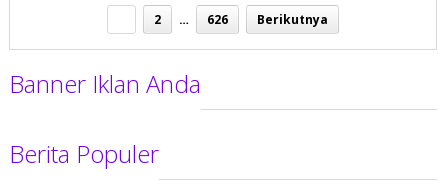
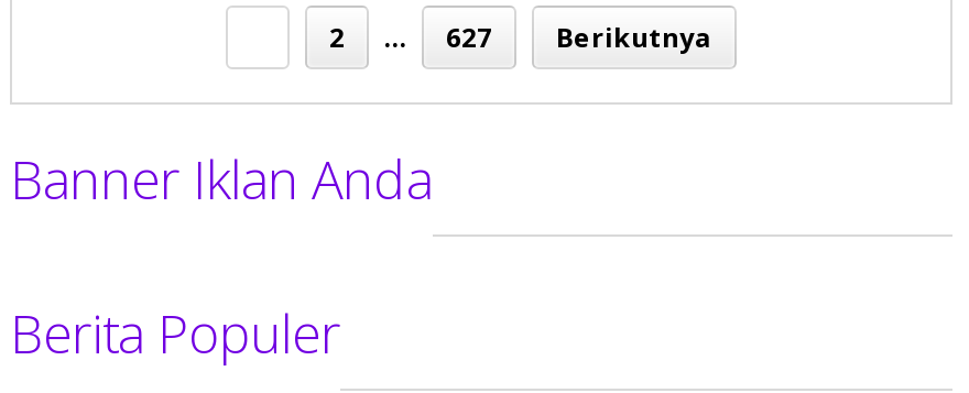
[207,11,228,28] 626 -> [446,19,492,56] 627

